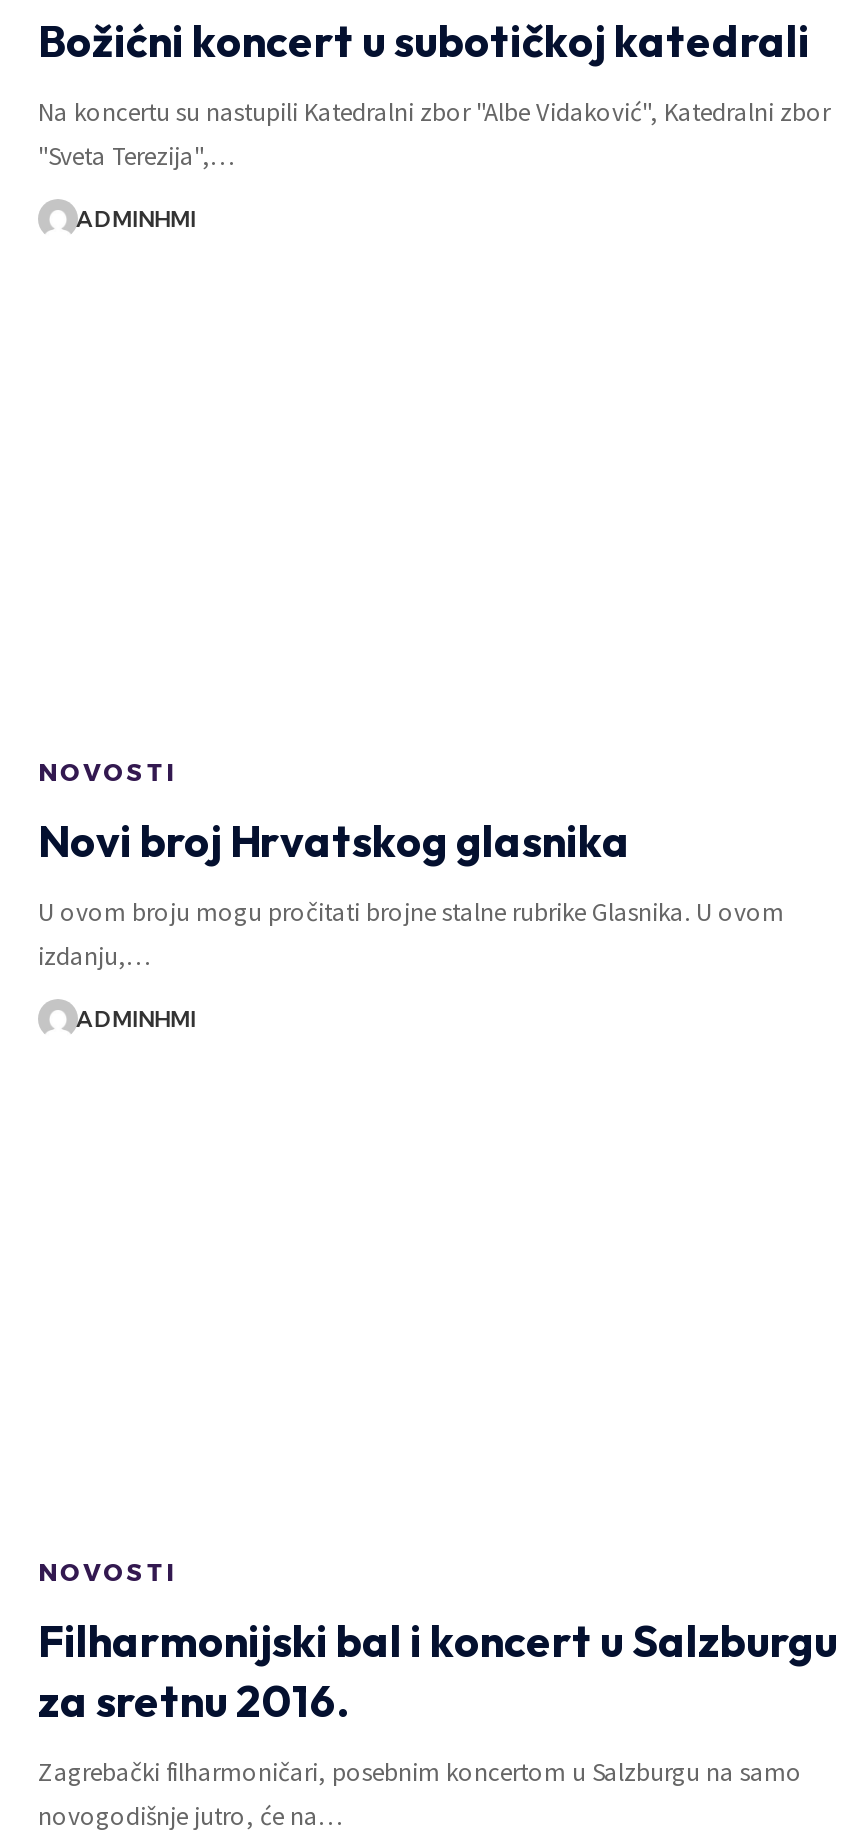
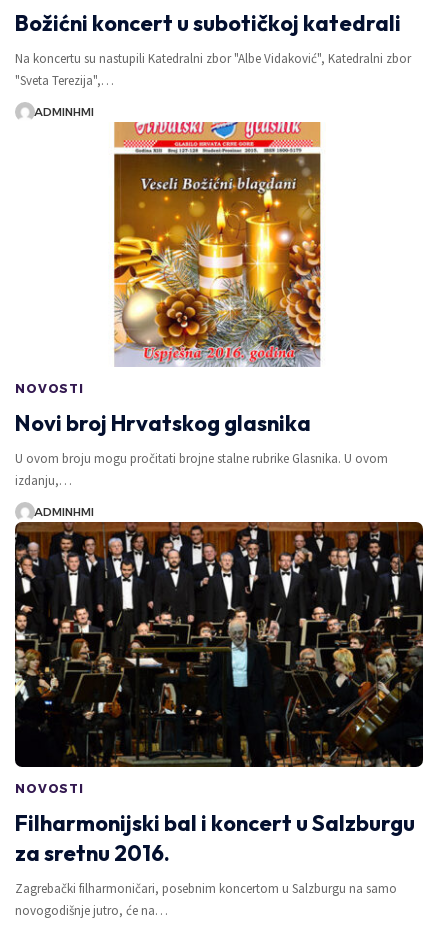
none -> [113,121,322,368] [image]
none -> [14,521,424,768] [image]

